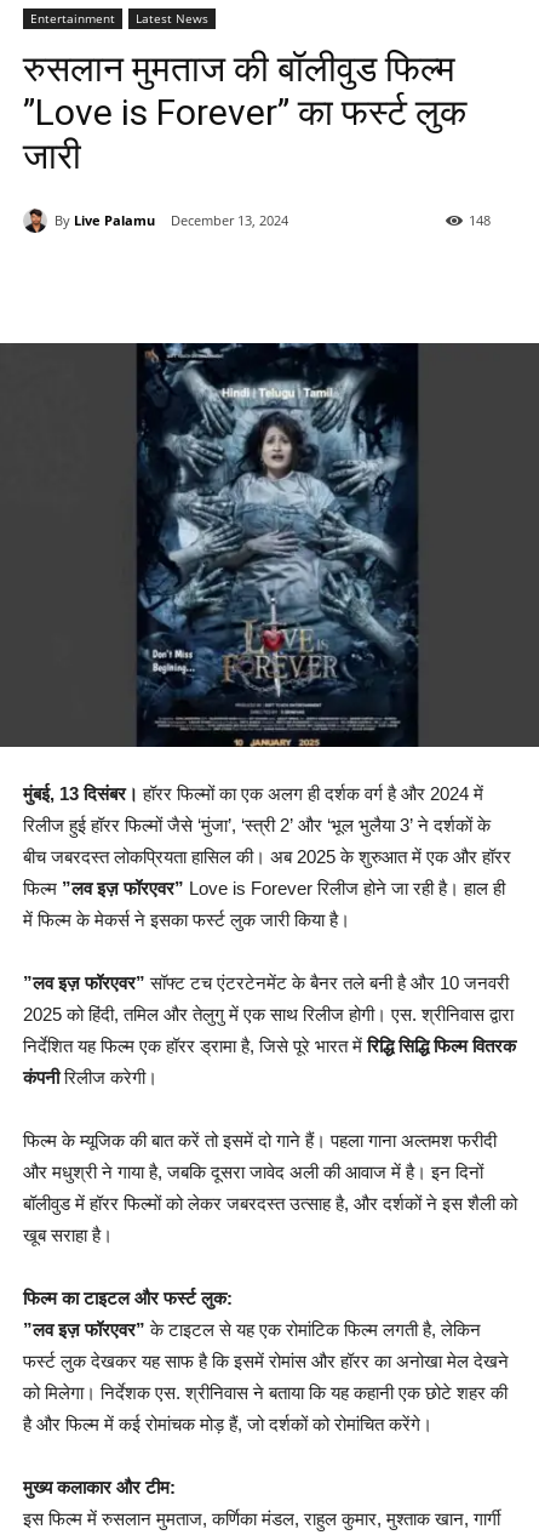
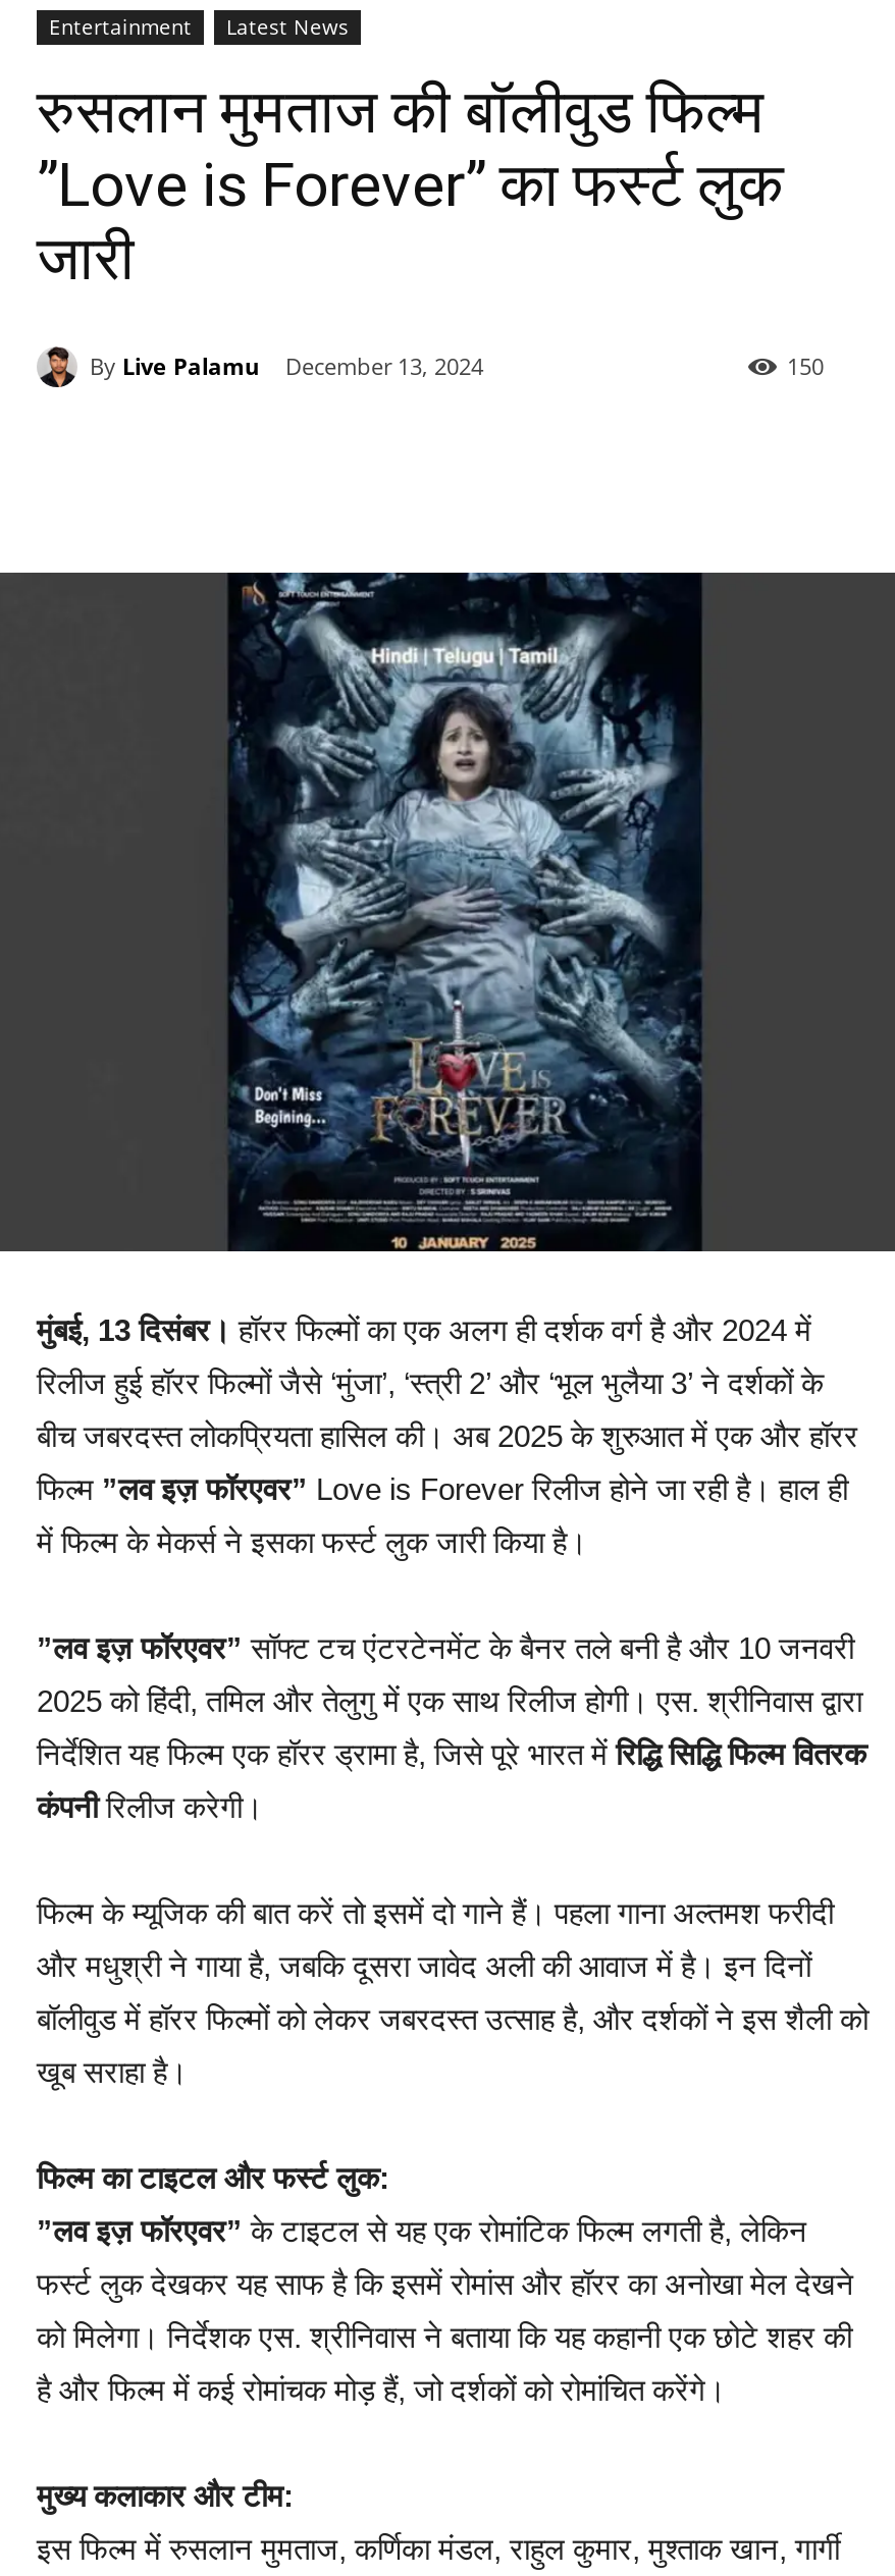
[469,211,491,229] 148 -> [787,351,824,381] 150

